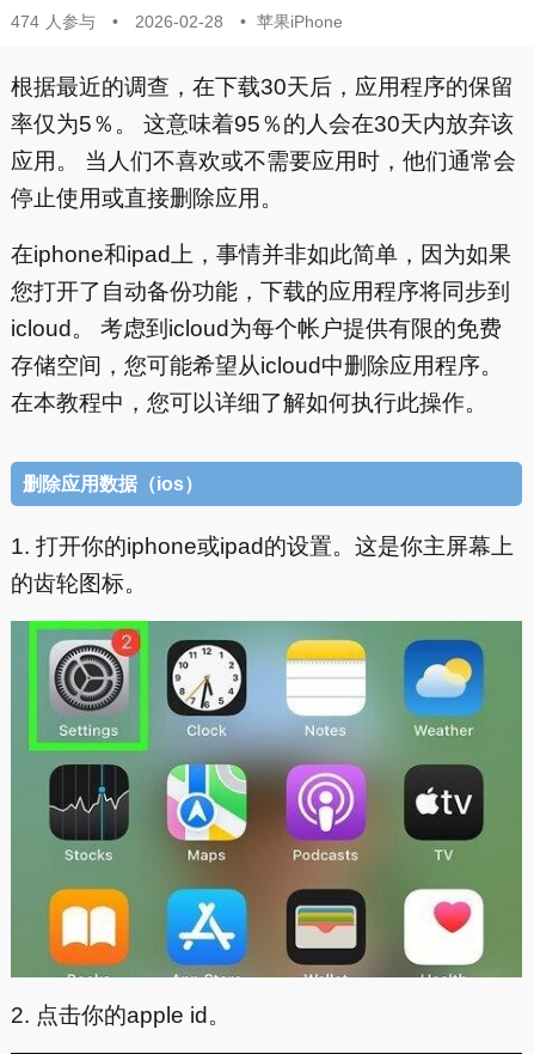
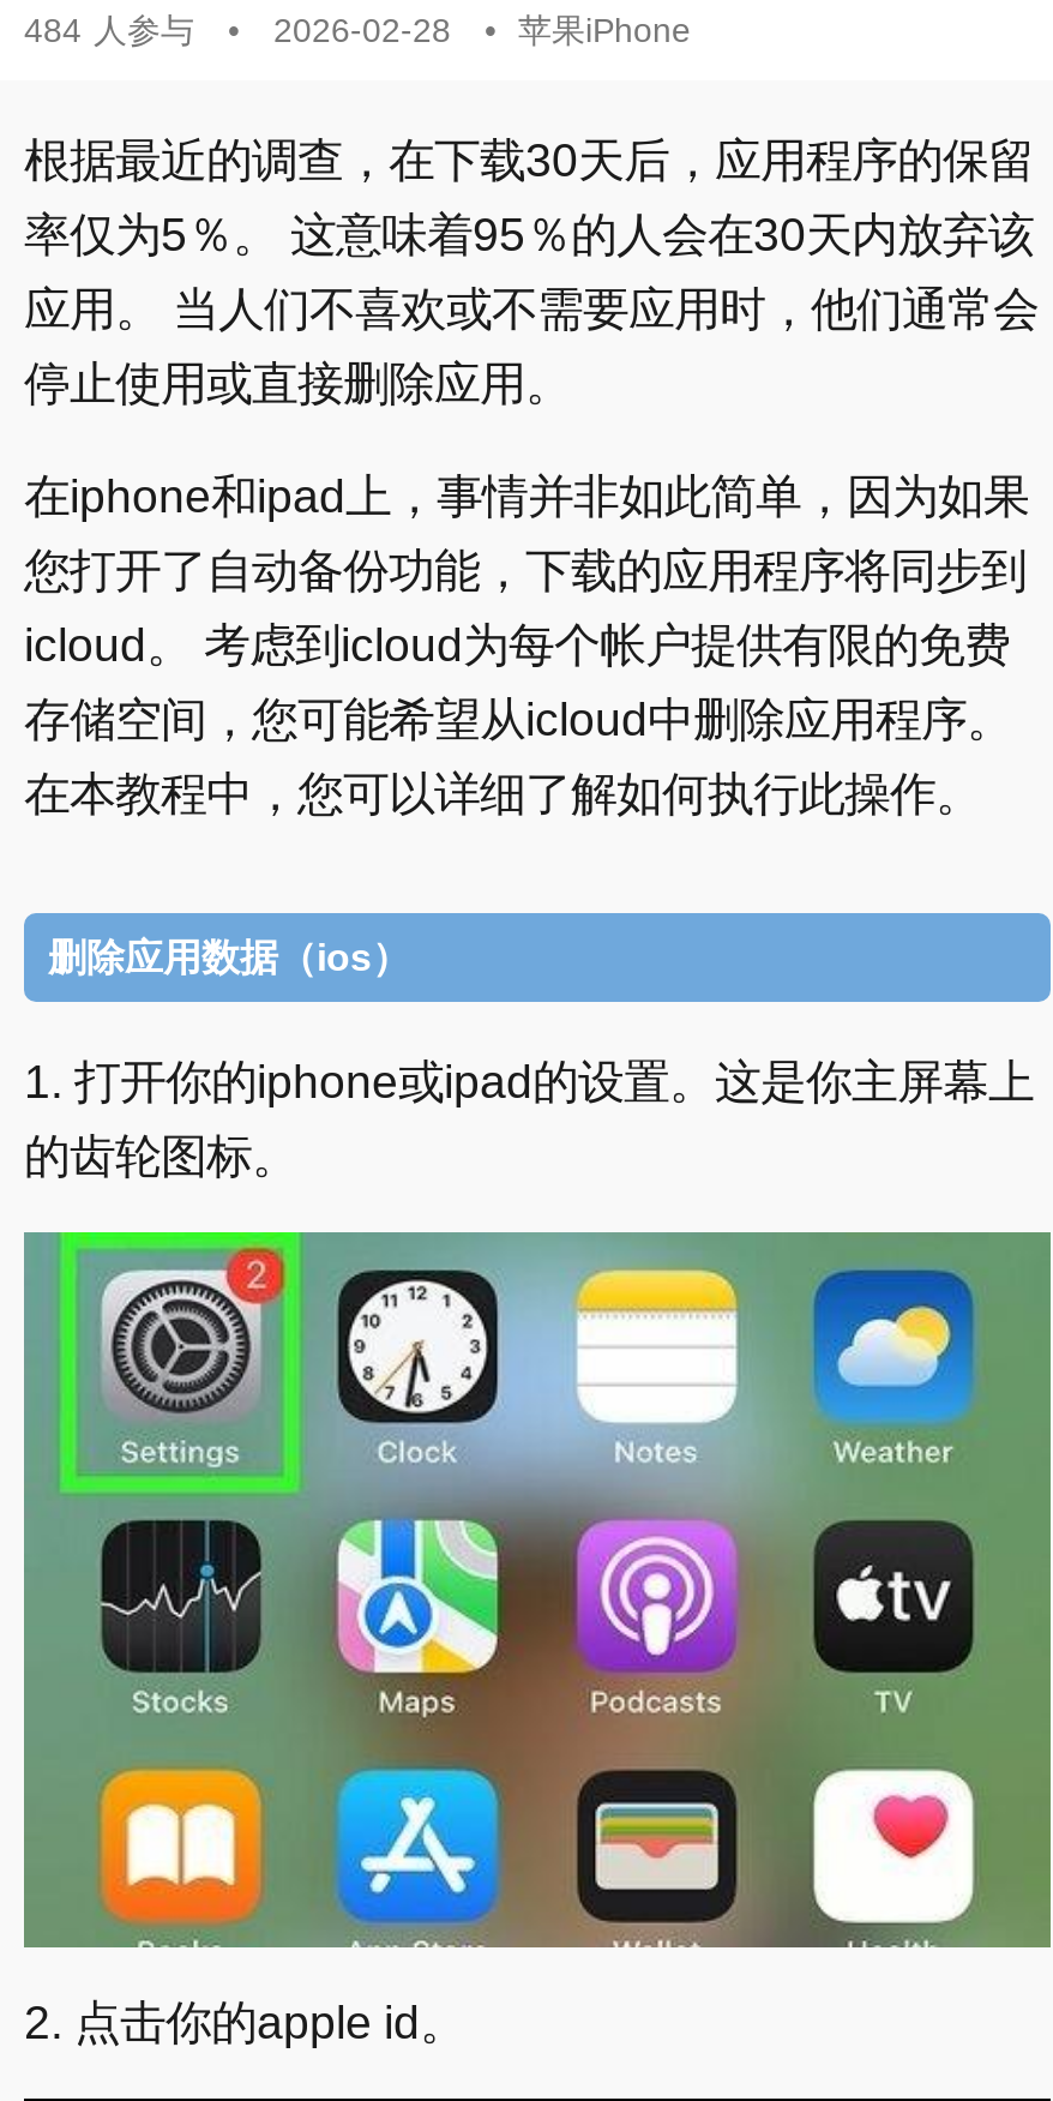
[11,12,96,31] 474 人参与 -> [24,11,194,49] 484 人参与

